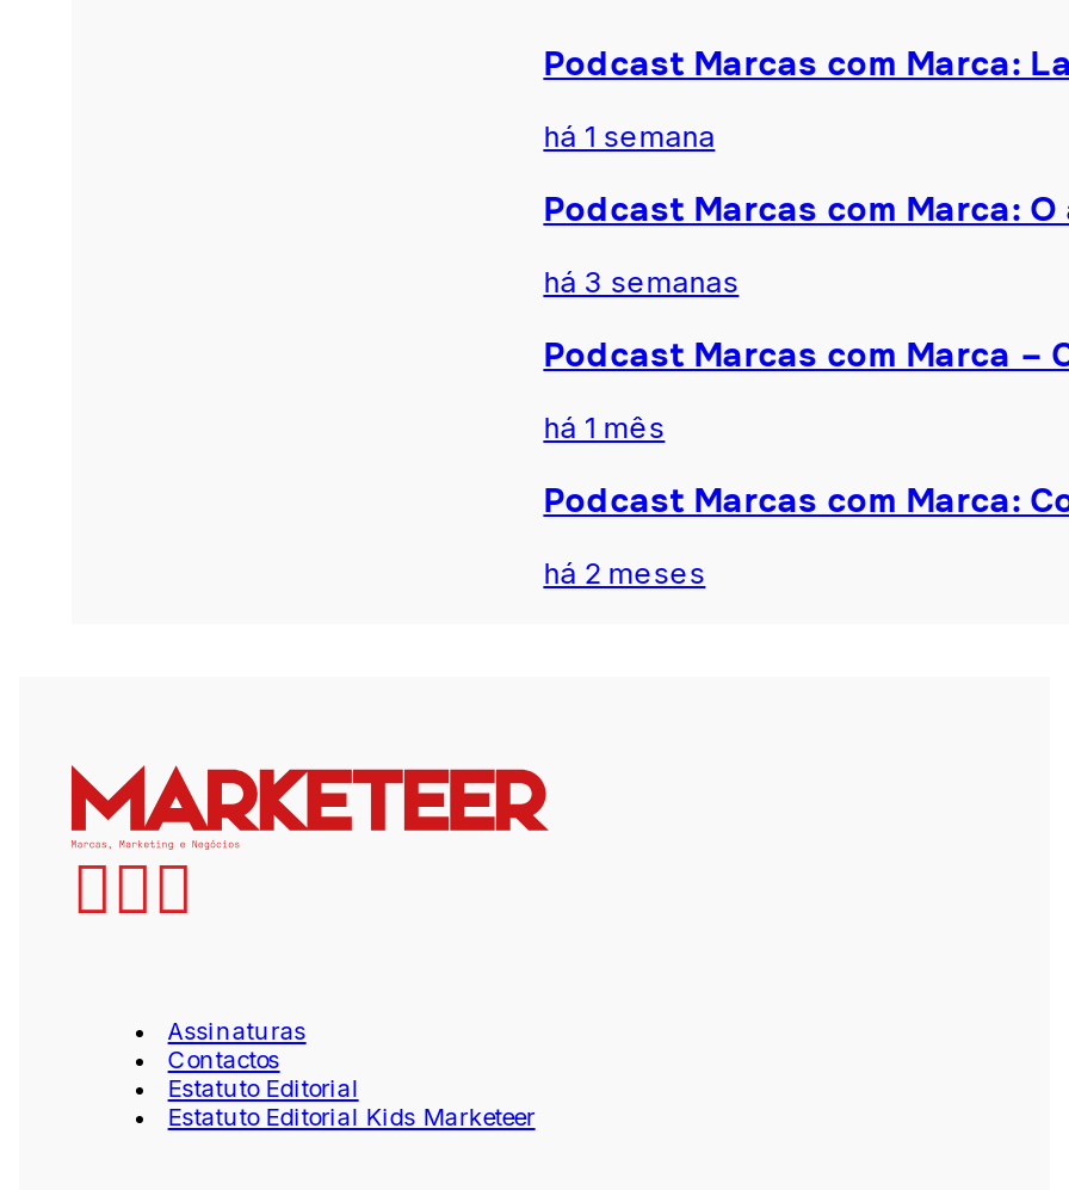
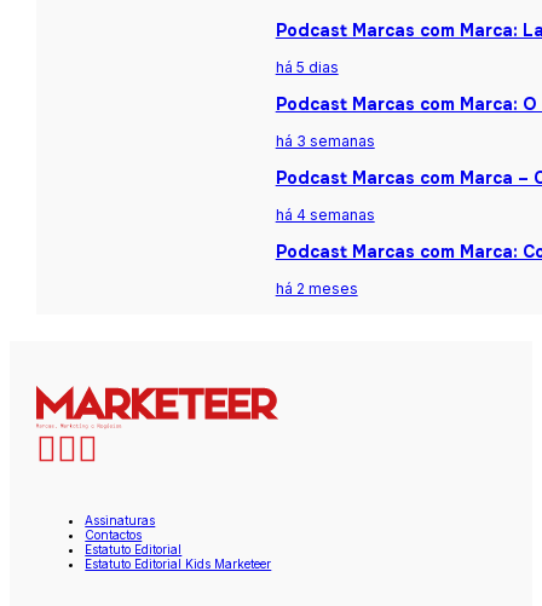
[543,118,715,154] há 1 semana -> [275,58,338,76] há 5 dias
[543,410,665,445] há 1 mês -> [275,206,375,224] há 4 semanas

